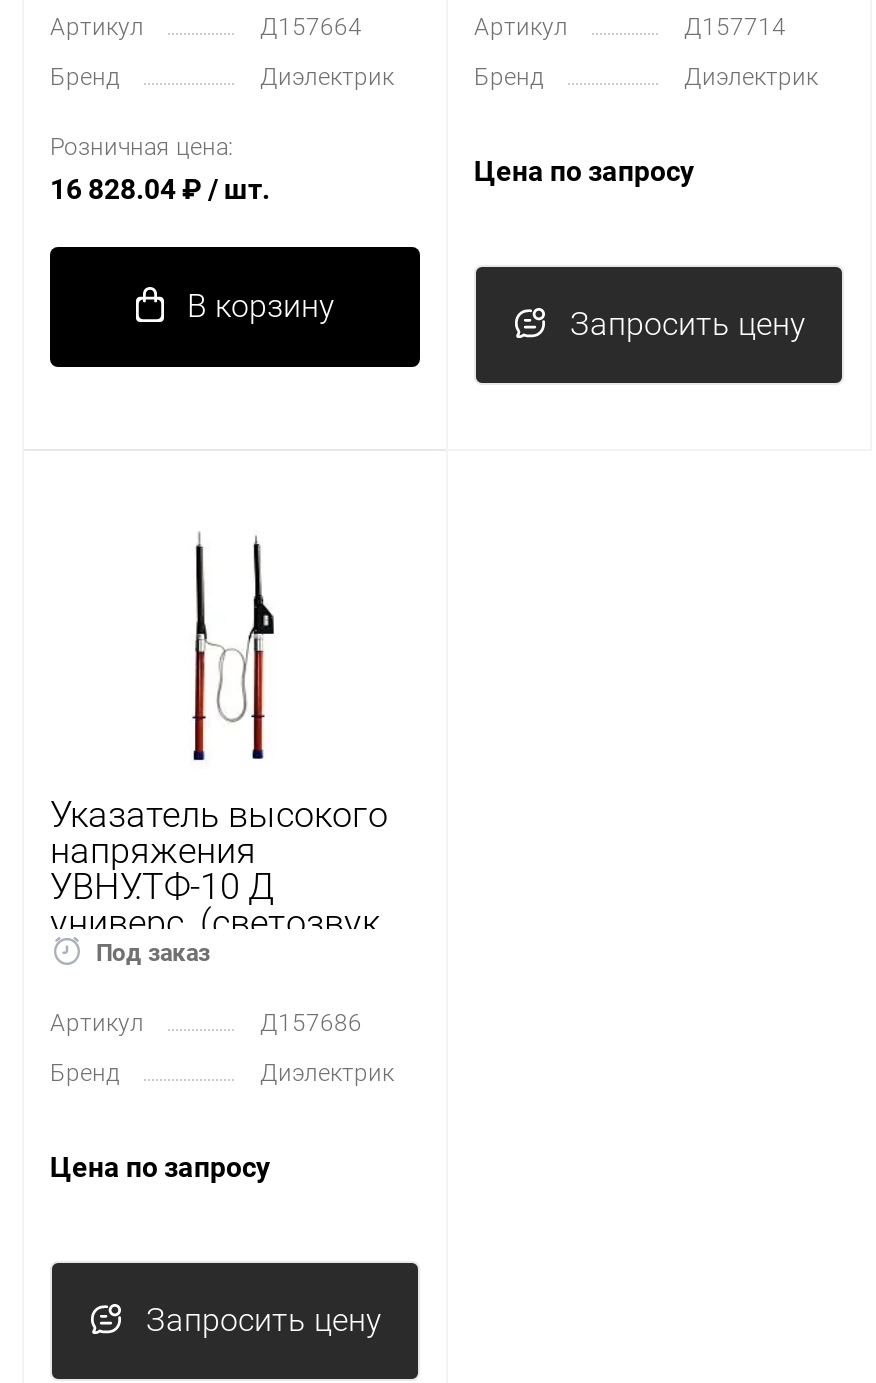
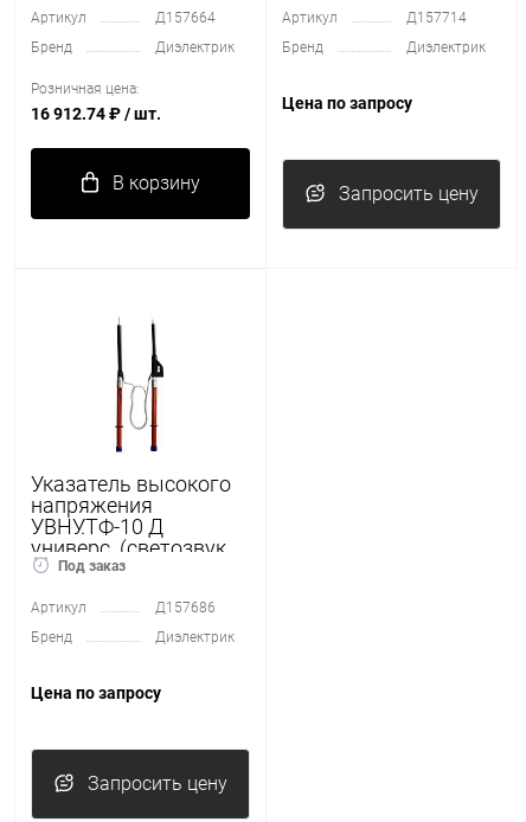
[50,173,270,205] 16 828.04 ₽ / шт. -> [31,104,161,123] 16 912.74 ₽ / шт.

